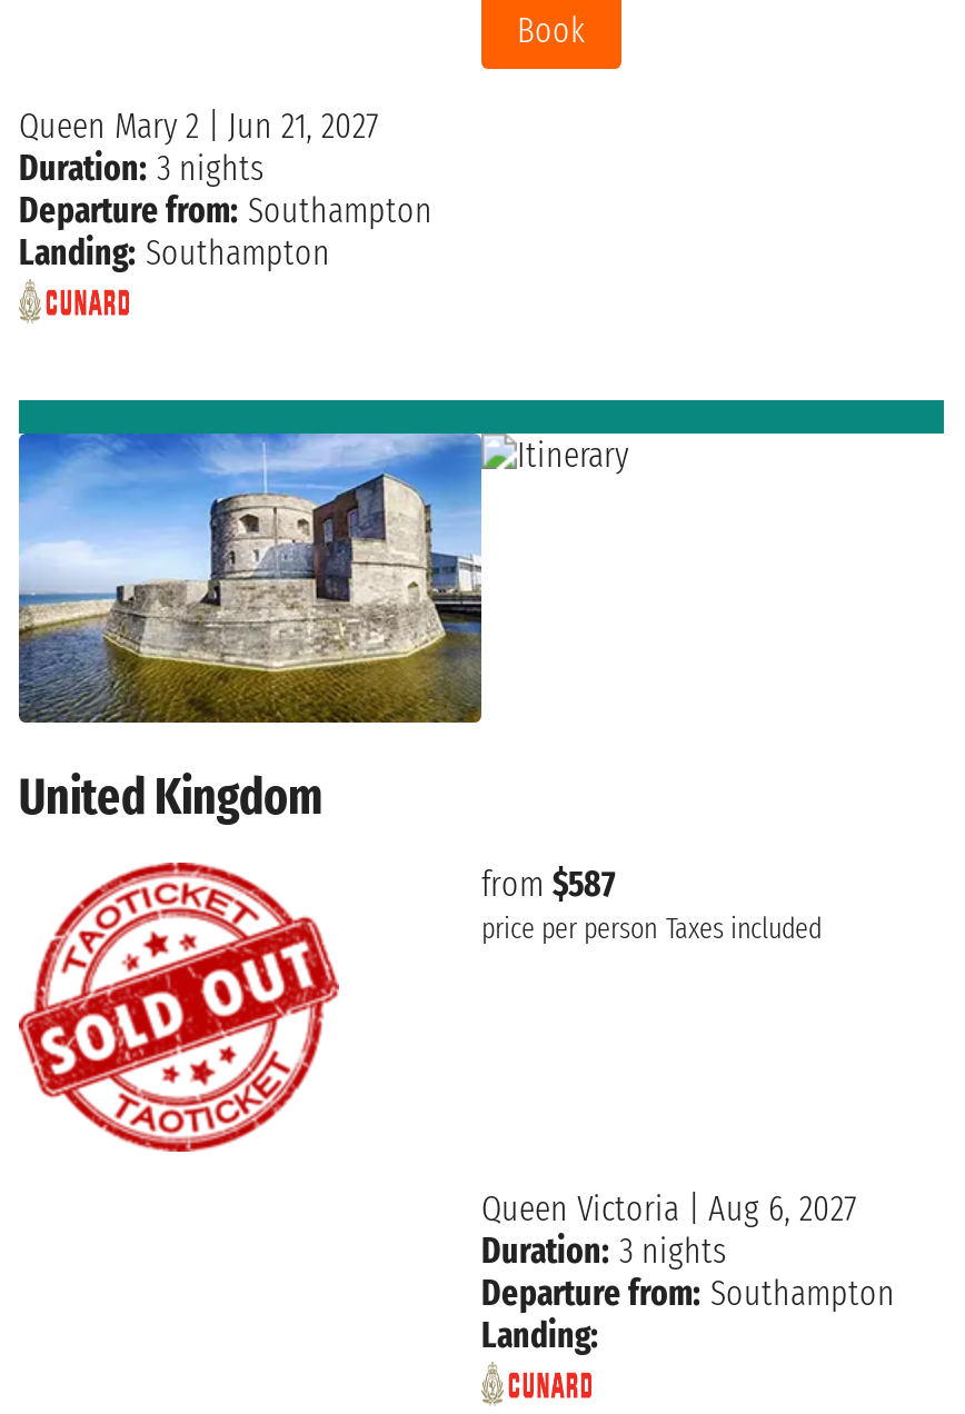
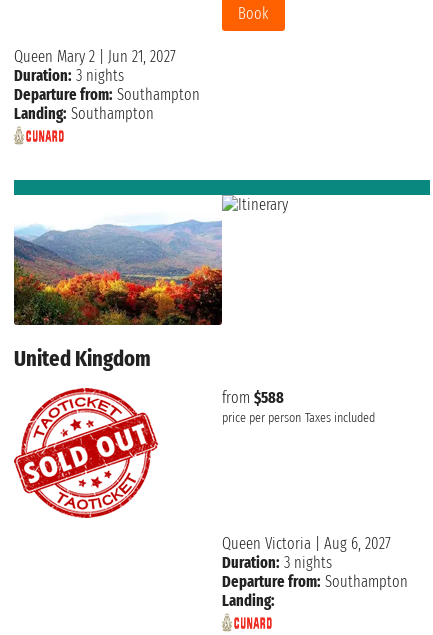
[17,431,484,723] [image] -> [13,194,223,325] [image]
[481,862,615,904] from $587 -> [222,388,284,407] from $588

